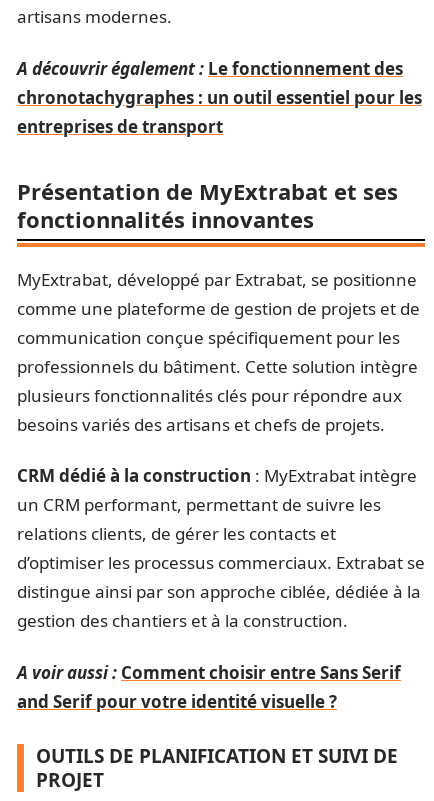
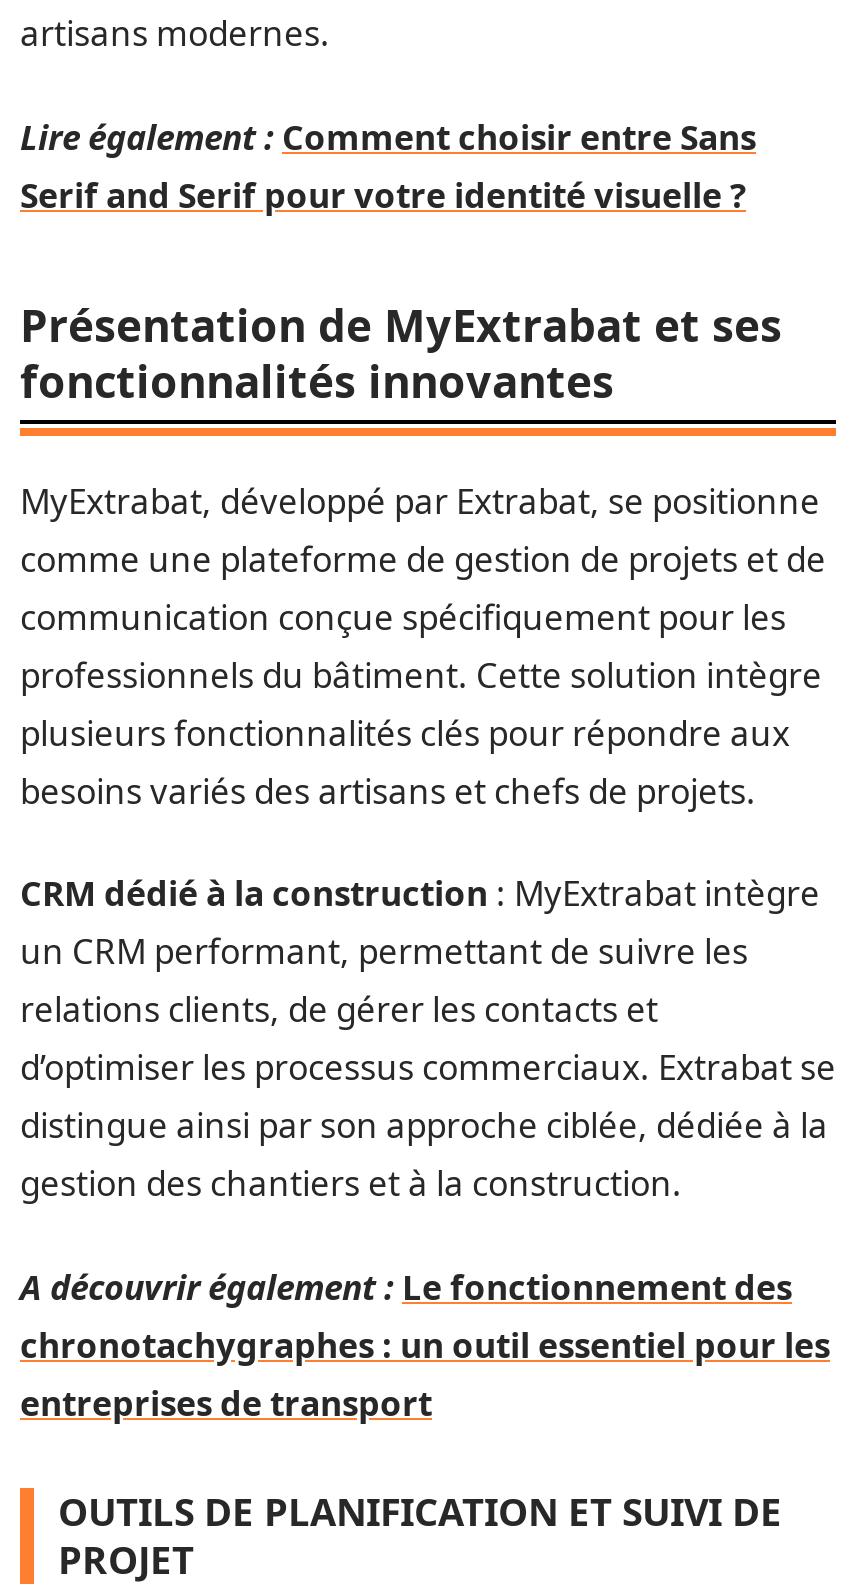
none -> [20,113,756,217] Lire également : Comment choisir entre Sans | Serif and Serif pour votre identité visuelle ?
moved [17,56,422,137] -> [20,1263,830,1425]: A découvrir également : Le fonctionnement des | chronotachygraphes : un outil essentiel pour les | entreprises de transport
moved [17,175,425,632] -> [20,293,836,1206]: Présentation de MyExtrabat et ses | fonctionnalités innovantes | MyExtrabat, développé par Extrabat, se positionne | ... | distingue ainsi par son approche ciblée, dédiée à la | gestion des chantiers et à la construction.
[17,660,401,712] A voir aussi : Comment choisir entre Sans Serif | and Serif pour votre identité visuelle ? -> none

